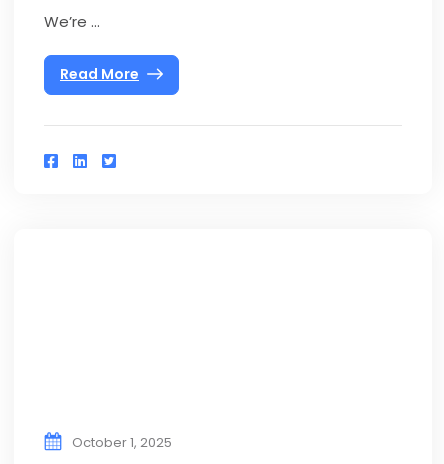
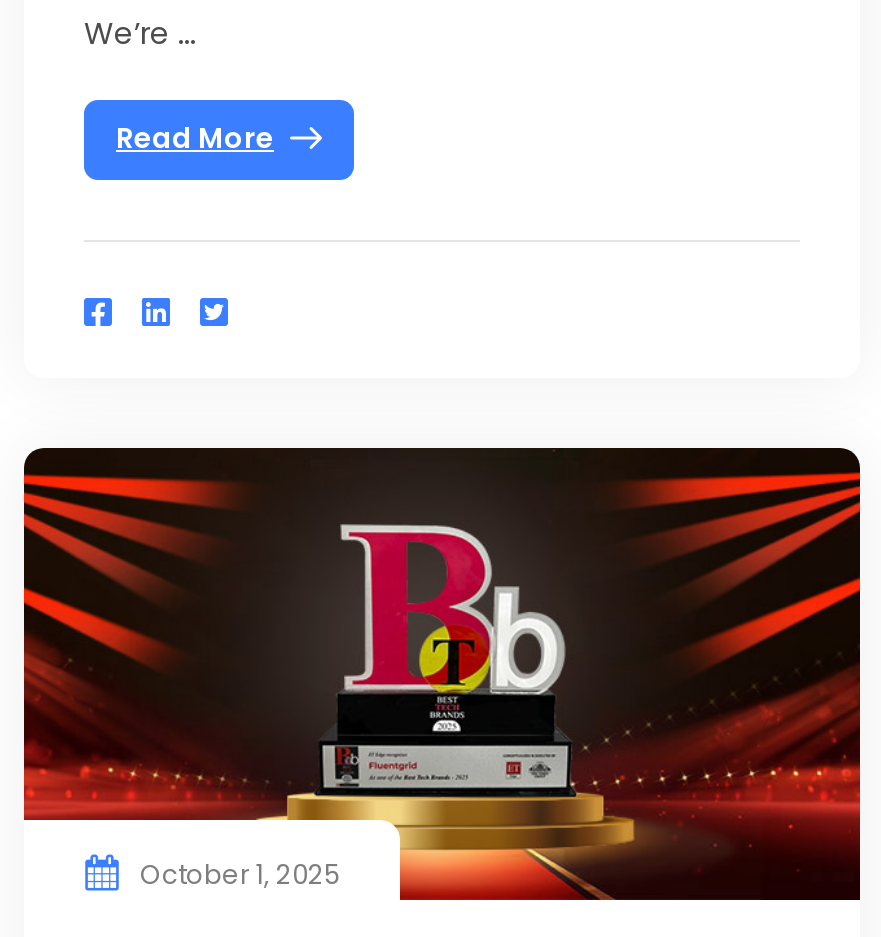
none -> [22,446,862,902] [image]

